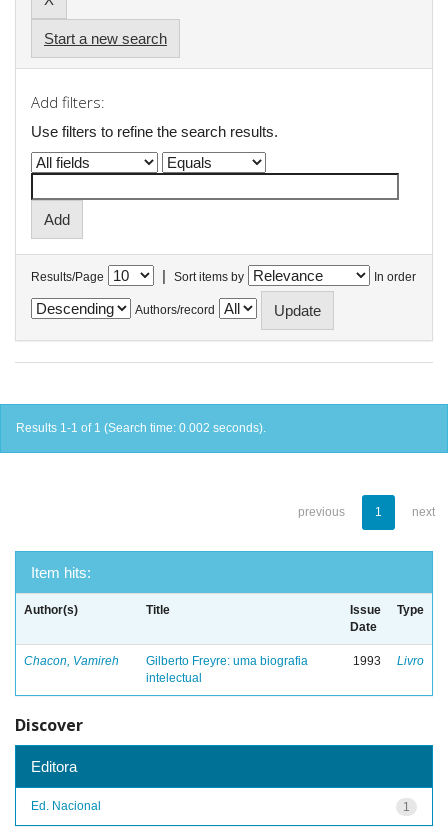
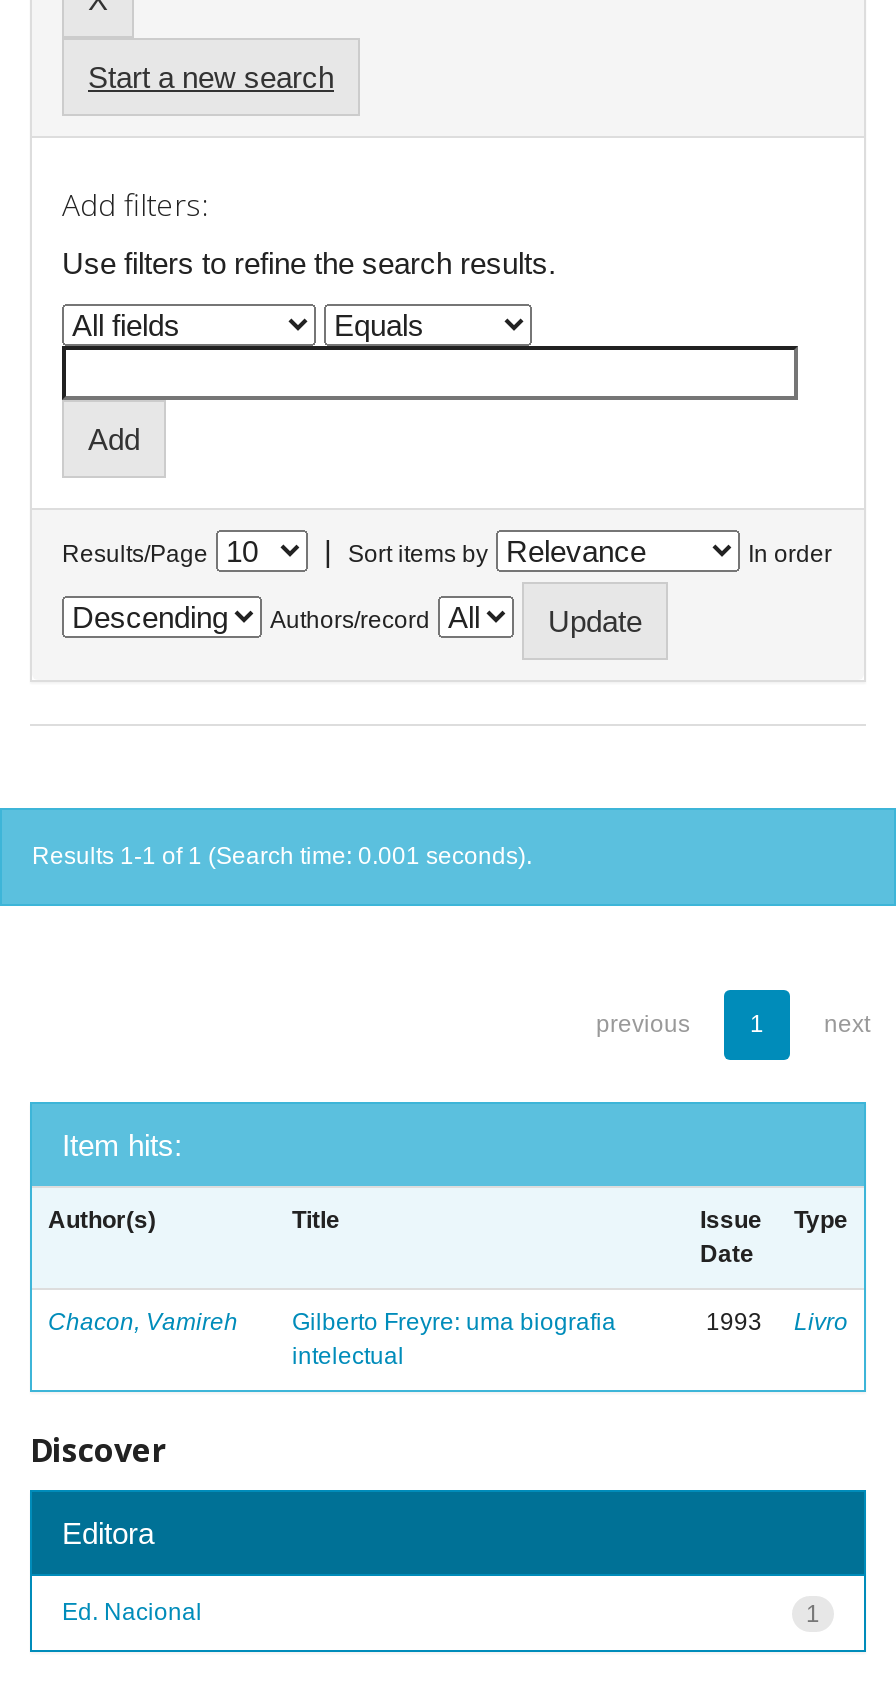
[16,421,266,435] Results 1-1 of 1 (Search time: 0.002 seconds). -> [32,842,532,870] Results 1-1 of 1 (Search time: 0.001 seconds).

